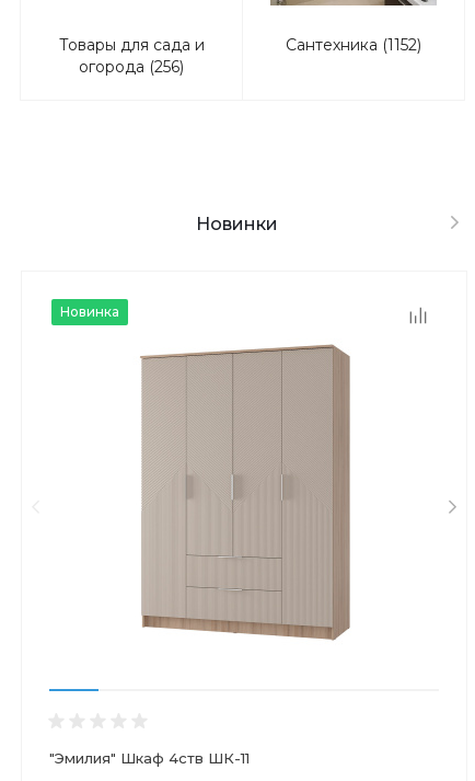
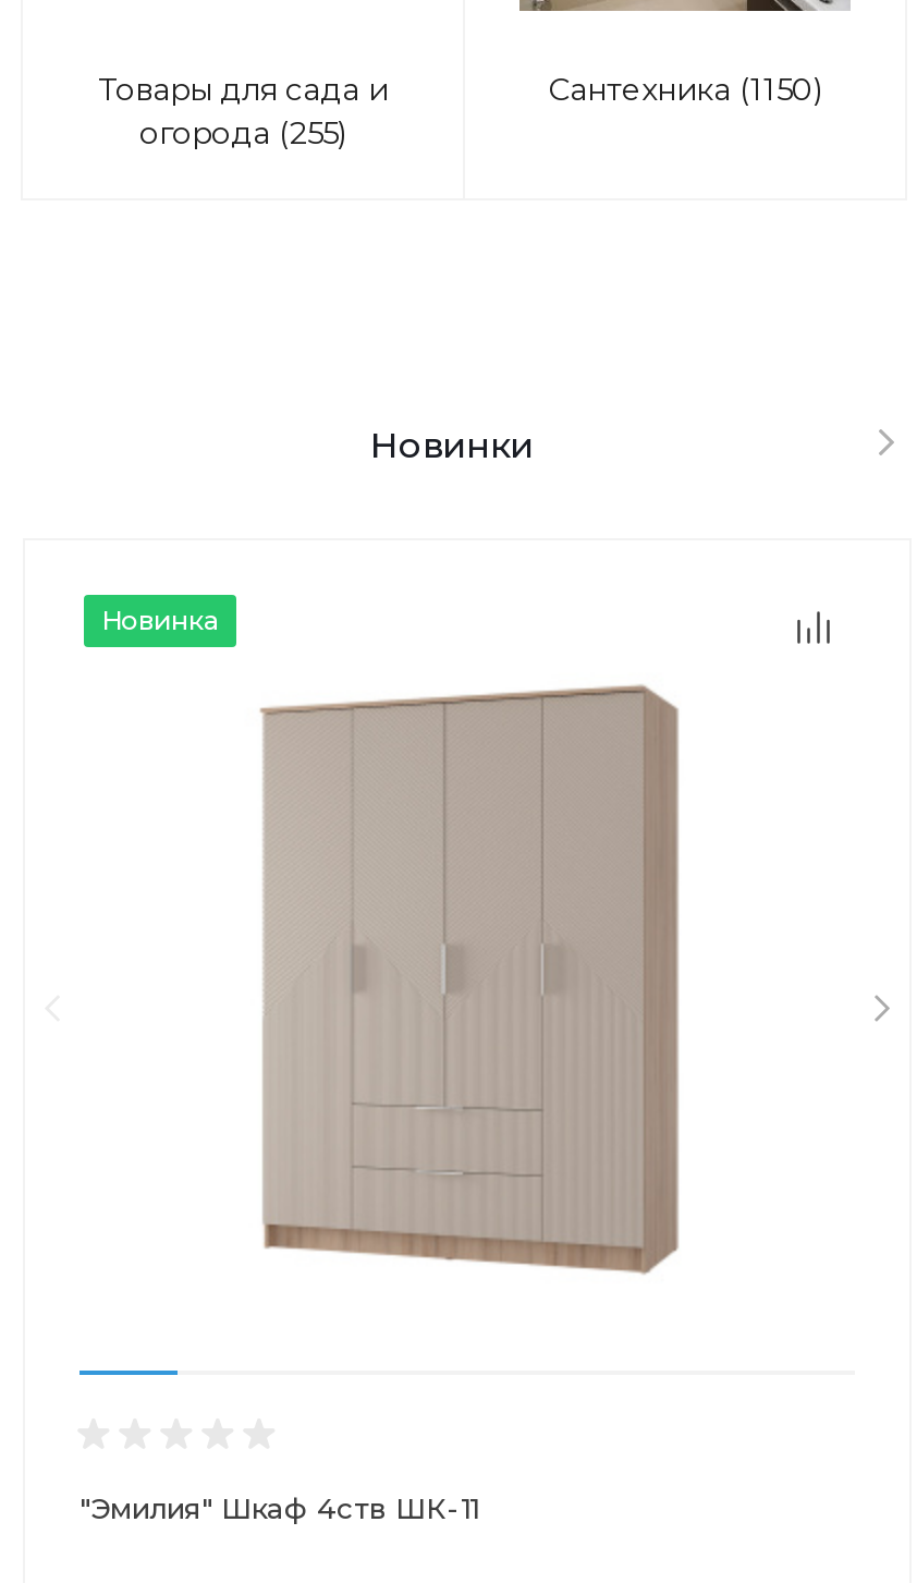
[286,35,421,55] Сантехника (1152) -> [548,69,822,109] Сантехника (1150)
[79,57,184,76] огорода (256) -> [139,113,346,152] огорода (255)

